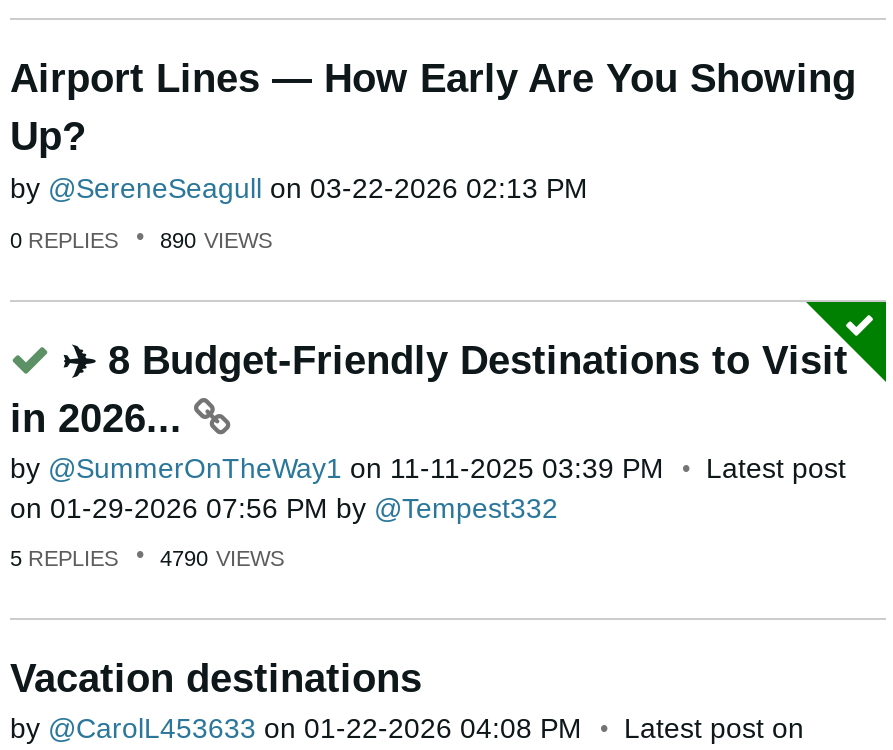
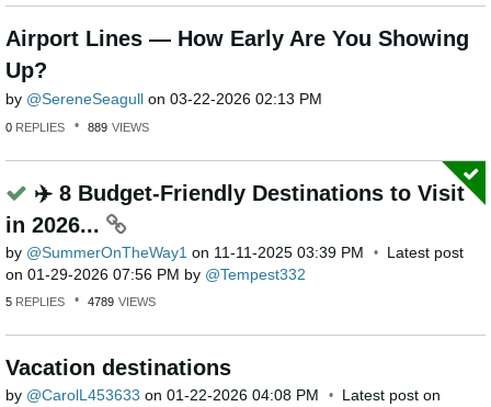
[10,227,272,251] 0 REPLIES 890 VIEWS -> [5,120,149,134] 0 REPLIES 889 VIEWS
[10,546,284,570] 5 REPLIES 4790 VIEWS -> [5,295,156,308] 5 REPLIES 4789 VIEWS

